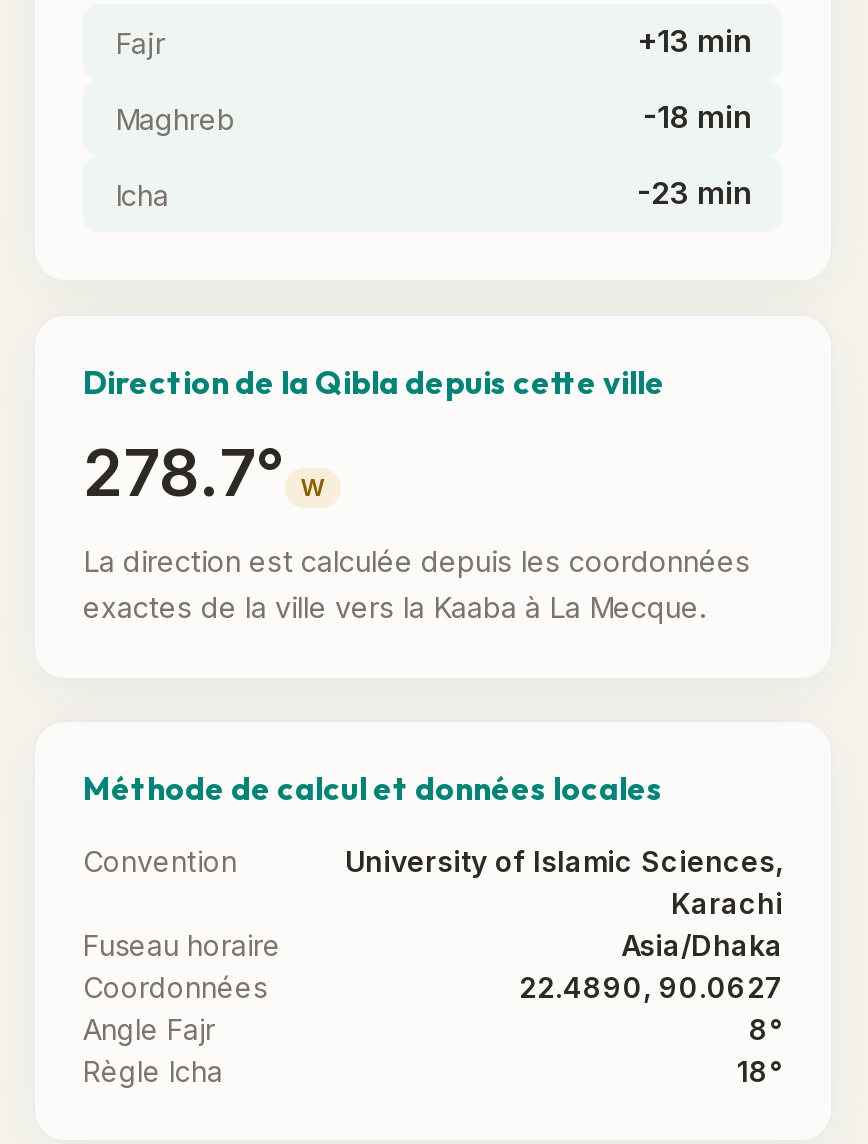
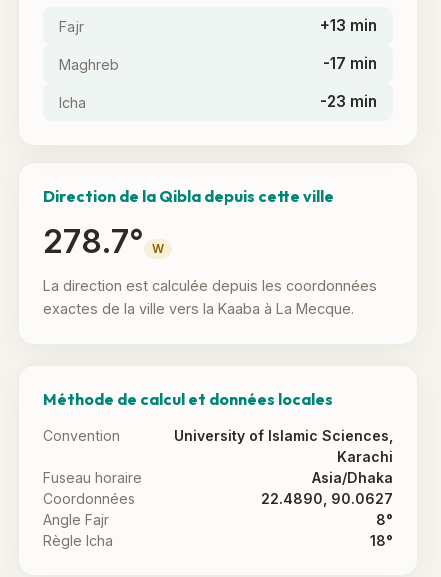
[643,98,751,136] -18 min -> [323,54,377,73] -17 min

